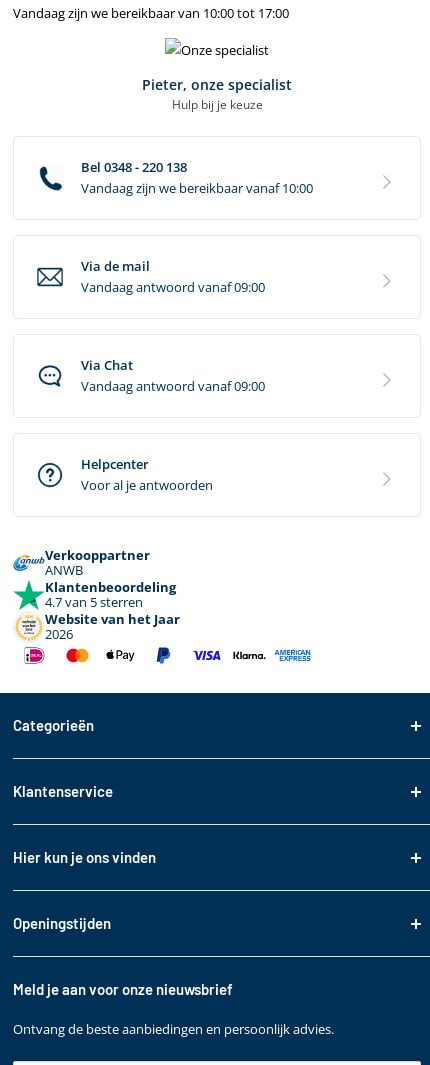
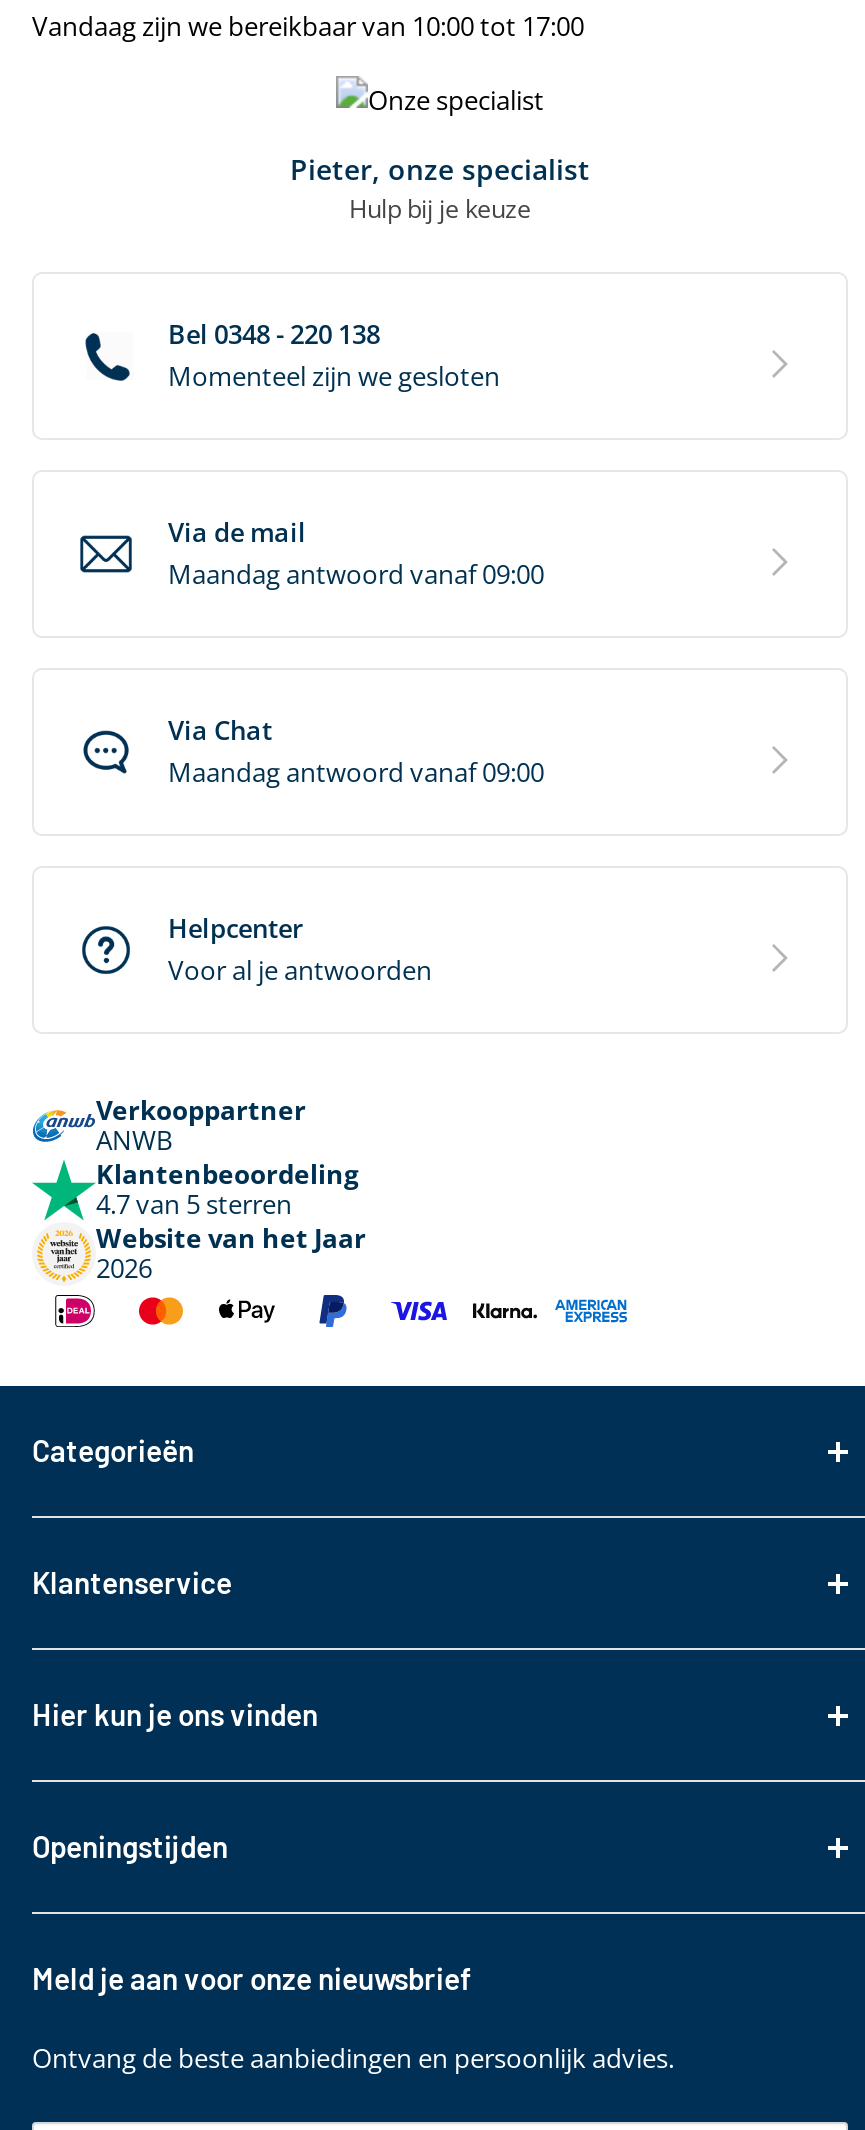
[81,179,313,197] Vandaag zijn we bereikbaar vanaf 10:00 -> [168,359,500,395] Momenteel zijn we gesloten
[81,278,265,296] Vandaag antwoord vanaf 09:00 -> [168,557,544,593] Maandag antwoord vanaf 09:00
[81,377,265,395] Vandaag antwoord vanaf 09:00 -> [168,755,544,791] Maandag antwoord vanaf 09:00

